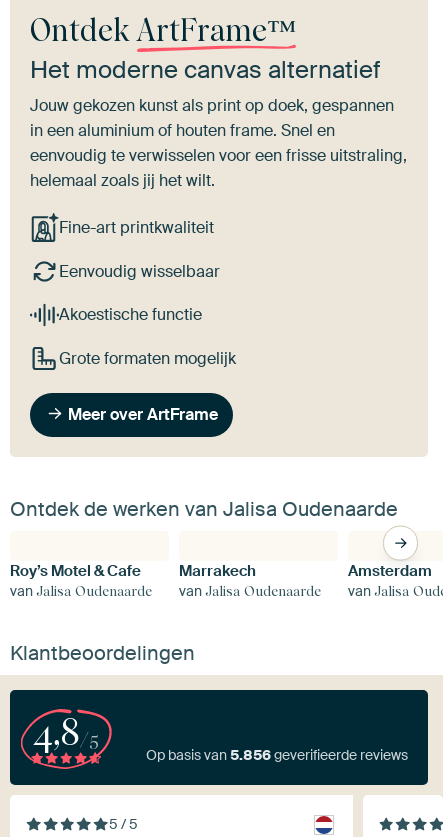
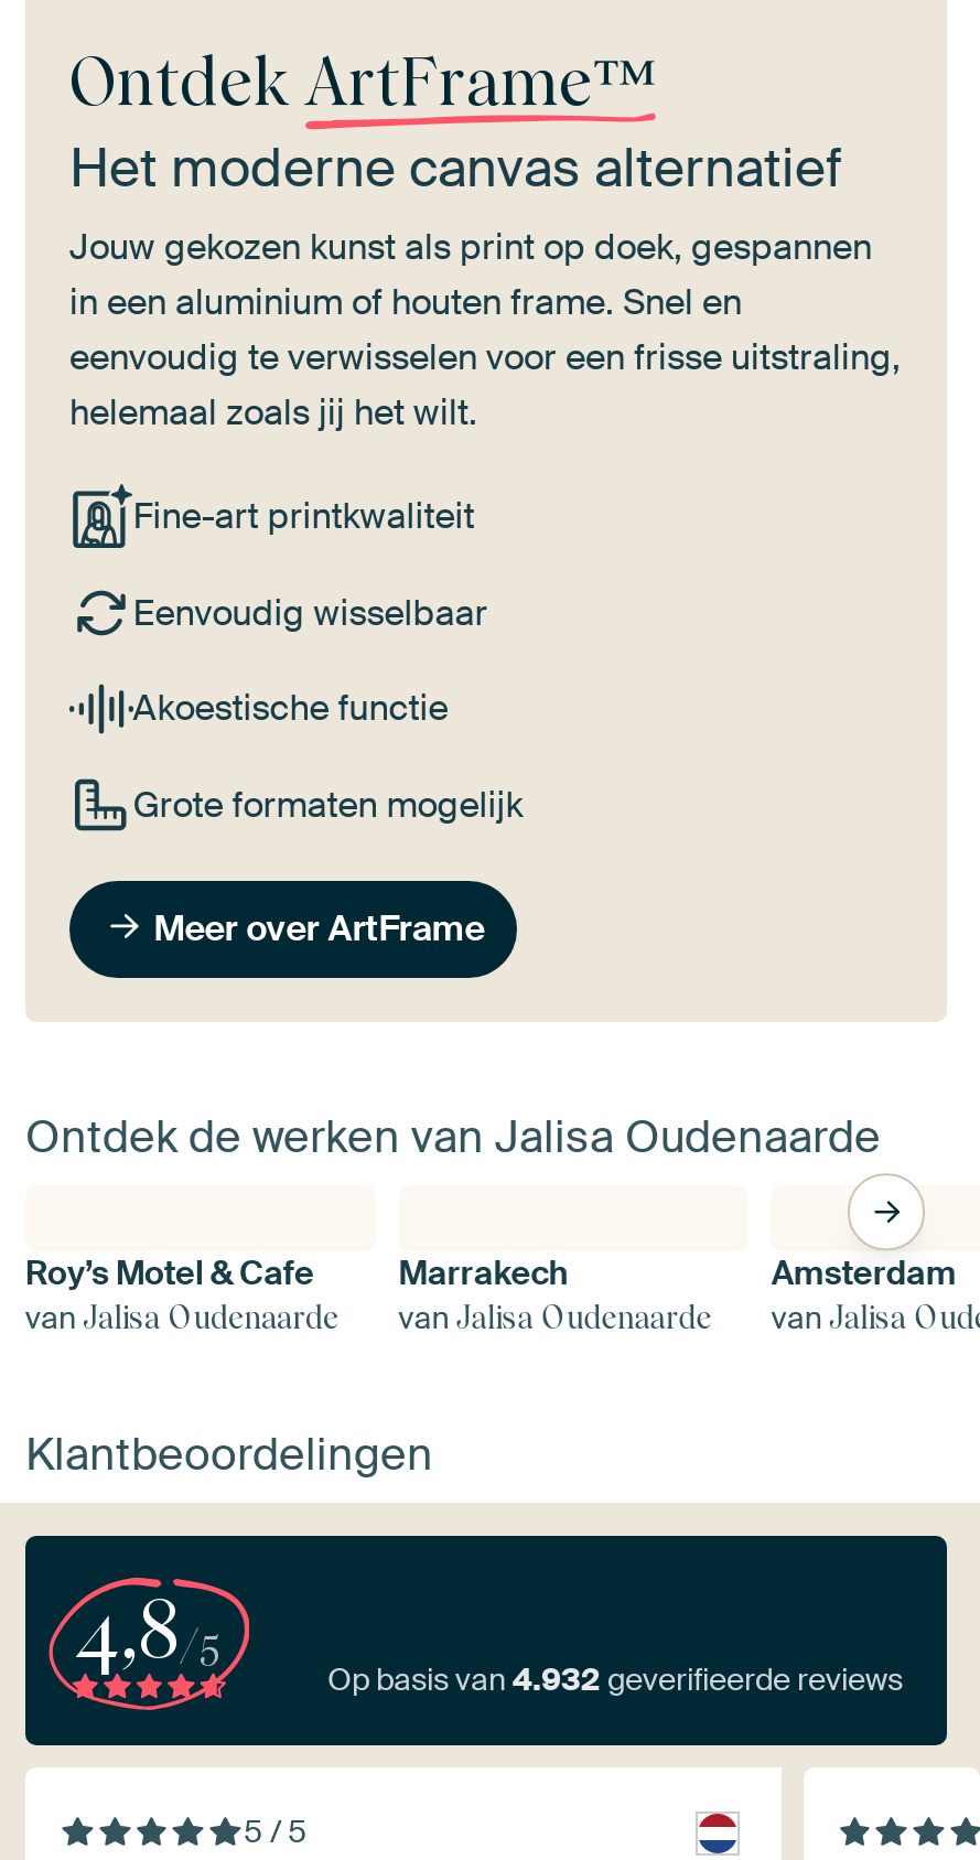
[146,746,408,764] Op basis van 5.856 geverifieerde reviews -> [327,1660,903,1700] Op basis van 4.932 geverifieerde reviews

